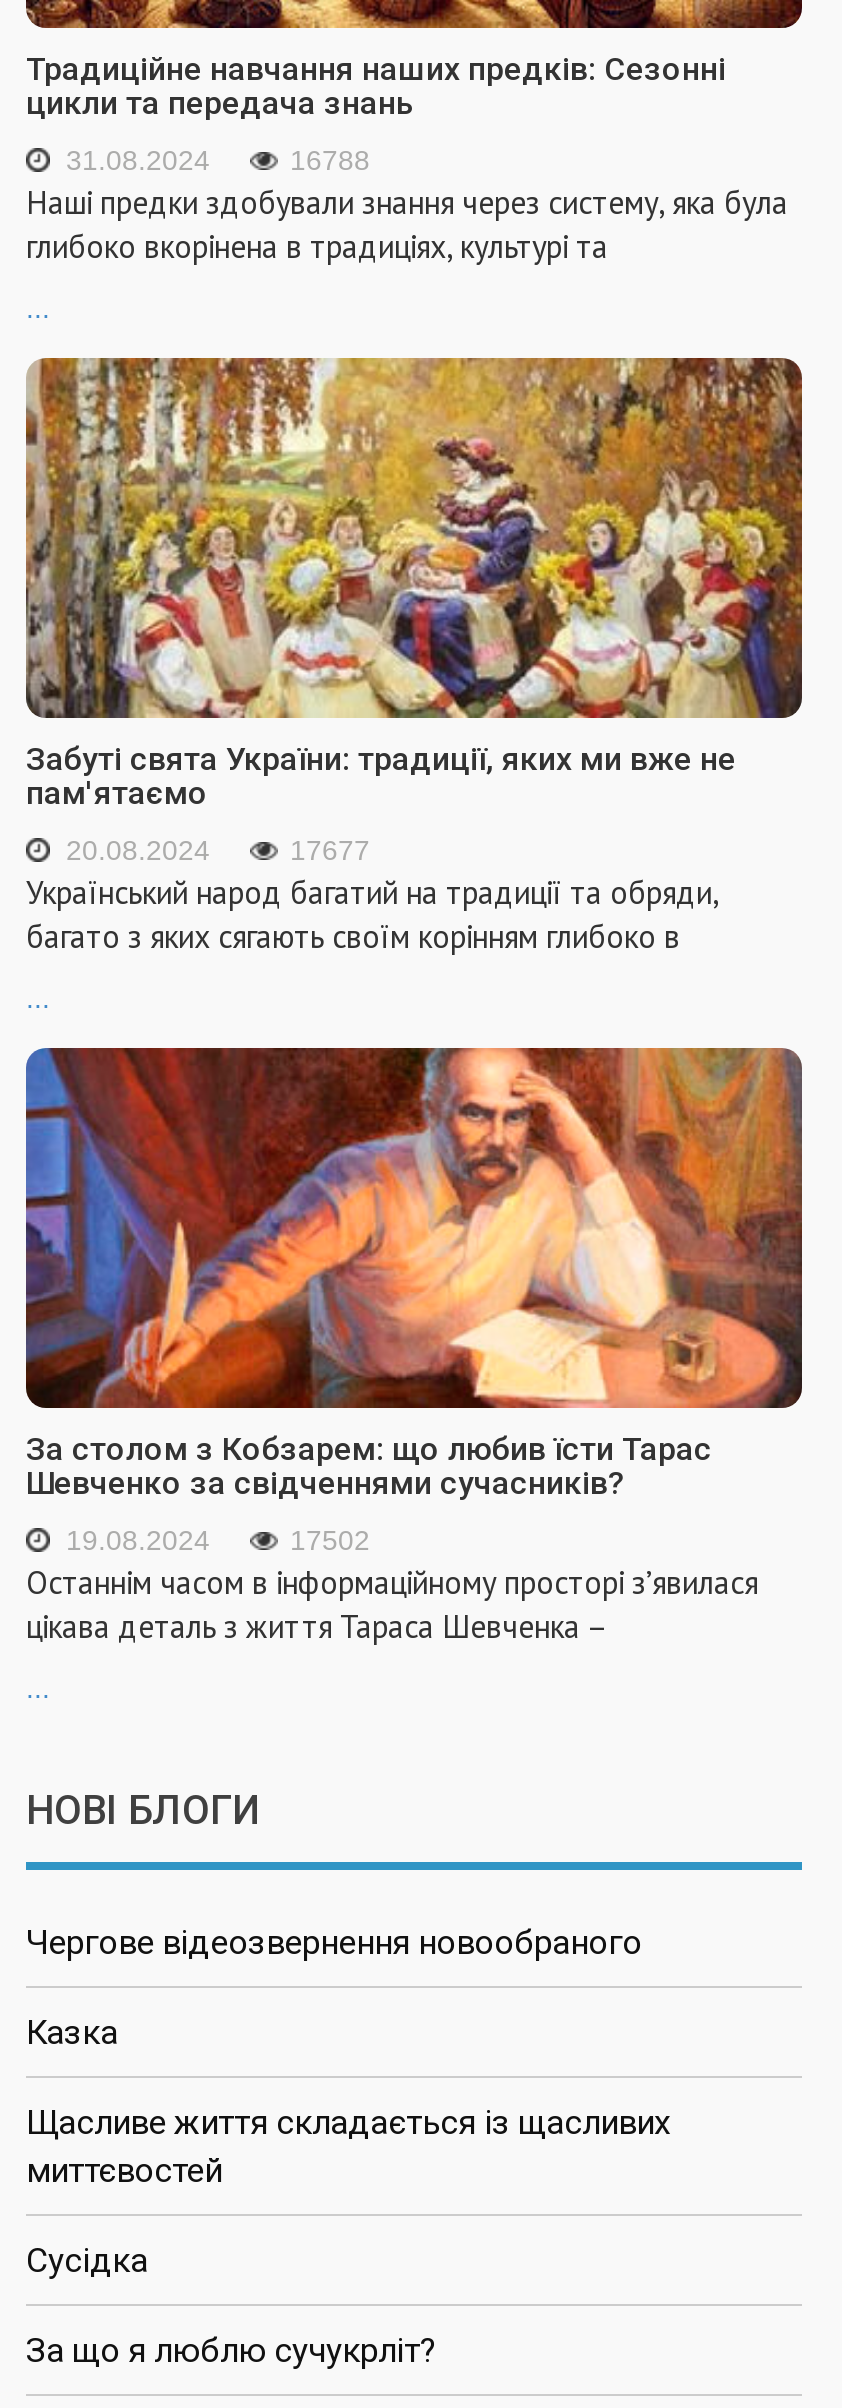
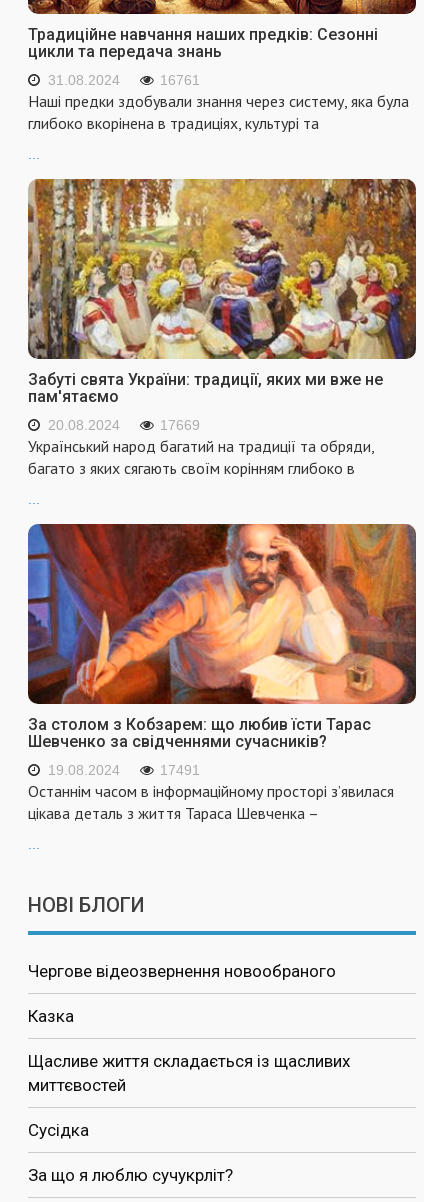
[290,143,370,175] 16788 -> [160,71,200,87] 16761
[290,834,370,866] 17677 -> [160,417,200,433] 17669
[290,1524,370,1556] 17502 -> [160,762,200,778] 17491

